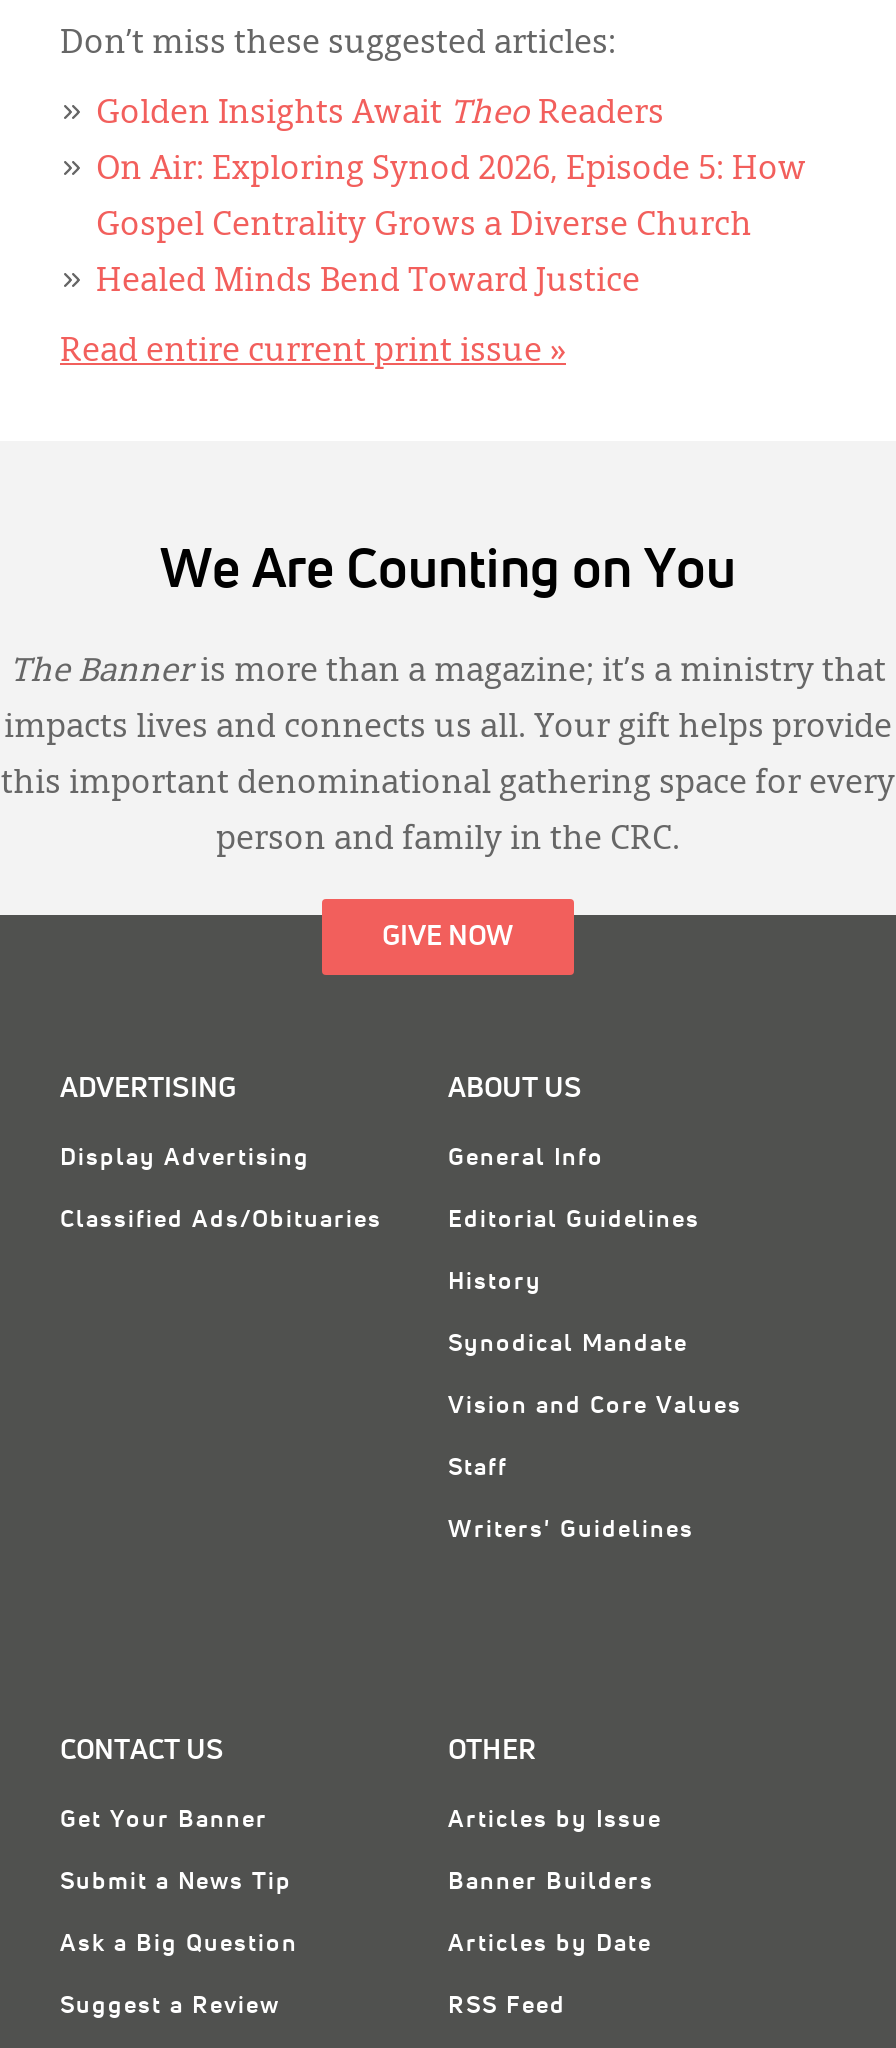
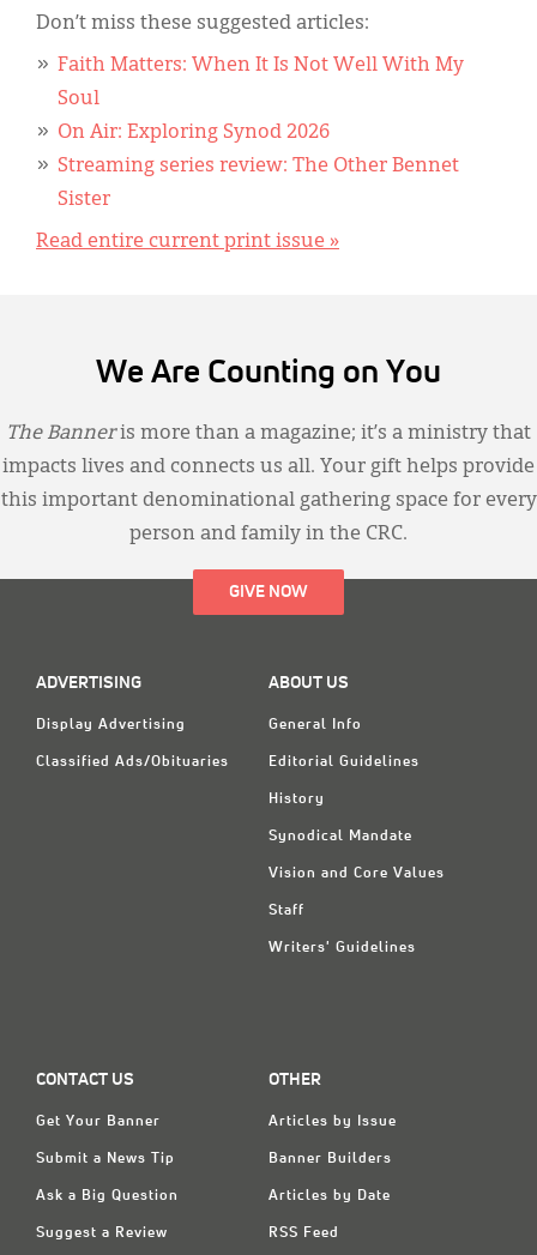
[96,99,806,299] Golden Insights Await Theo Readers | On Air: Exploring Synod 2026, Episode 5: How | Gospel Centrality Grows a Diverse Church | Healed Minds Bend Toward Justice -> [58,57,464,210] Faith Matters: When It Is Not Well With My | Soul | On Air: Exploring Synod 2026 | Streaming series review: The Other Bennet | Sister

